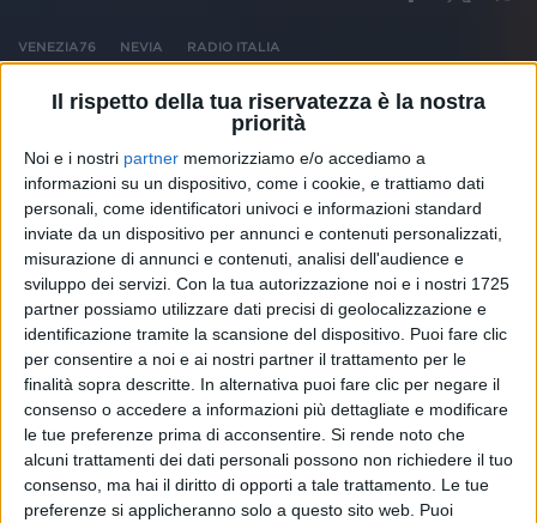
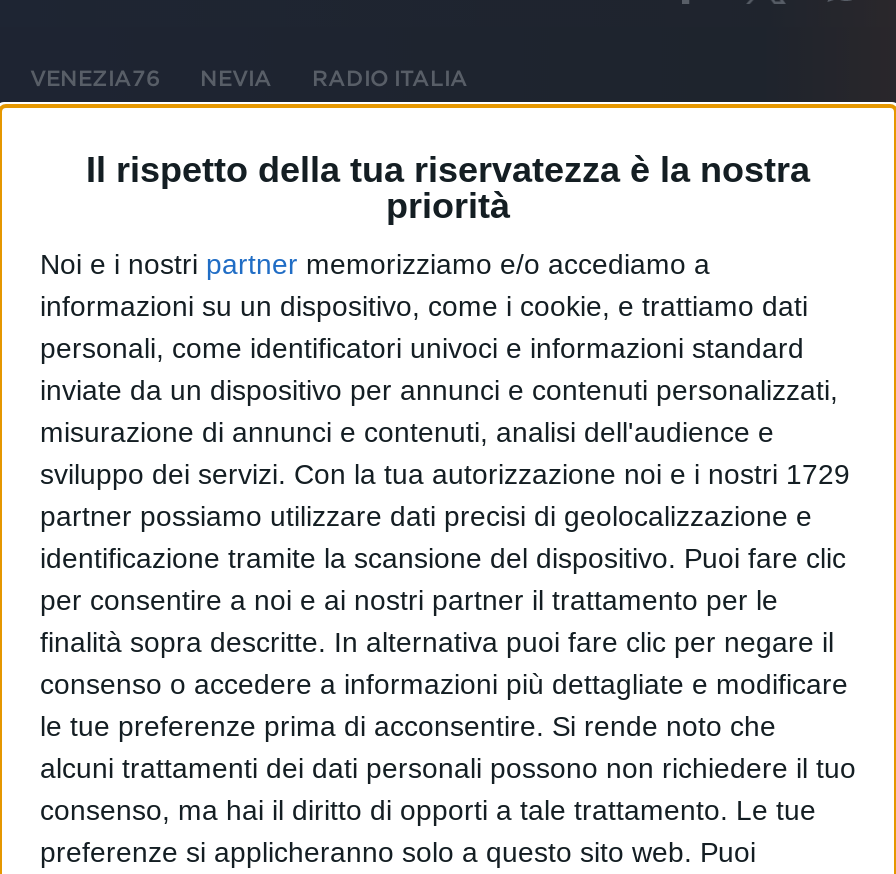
[24,274,509,293] sviluppo dei servizi. Con la tua autorizzazione noi e i nostri 1725 -> [40,458,850,490] sviluppo dei servizi. Con la tua autorizzazione noi e i nostri 1729

